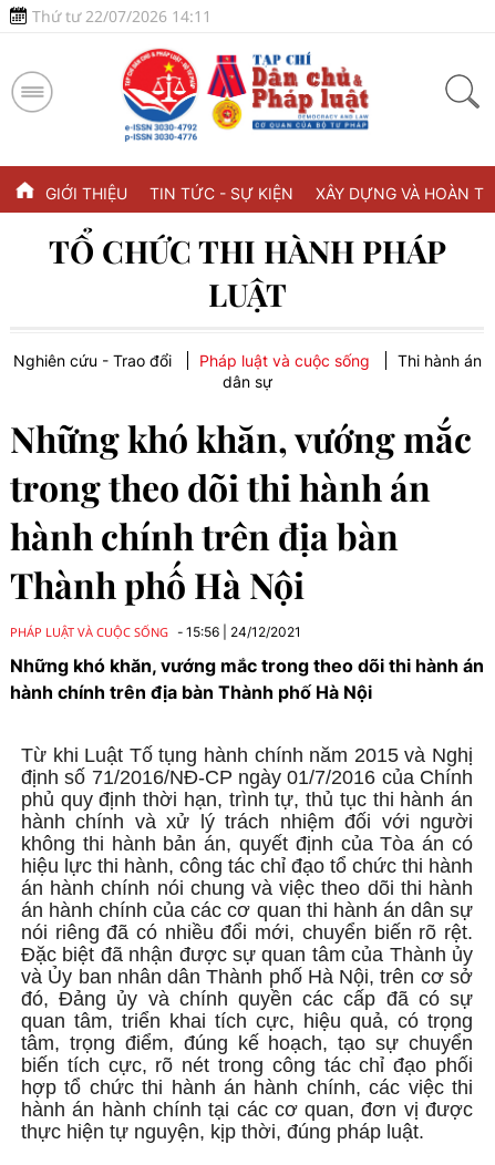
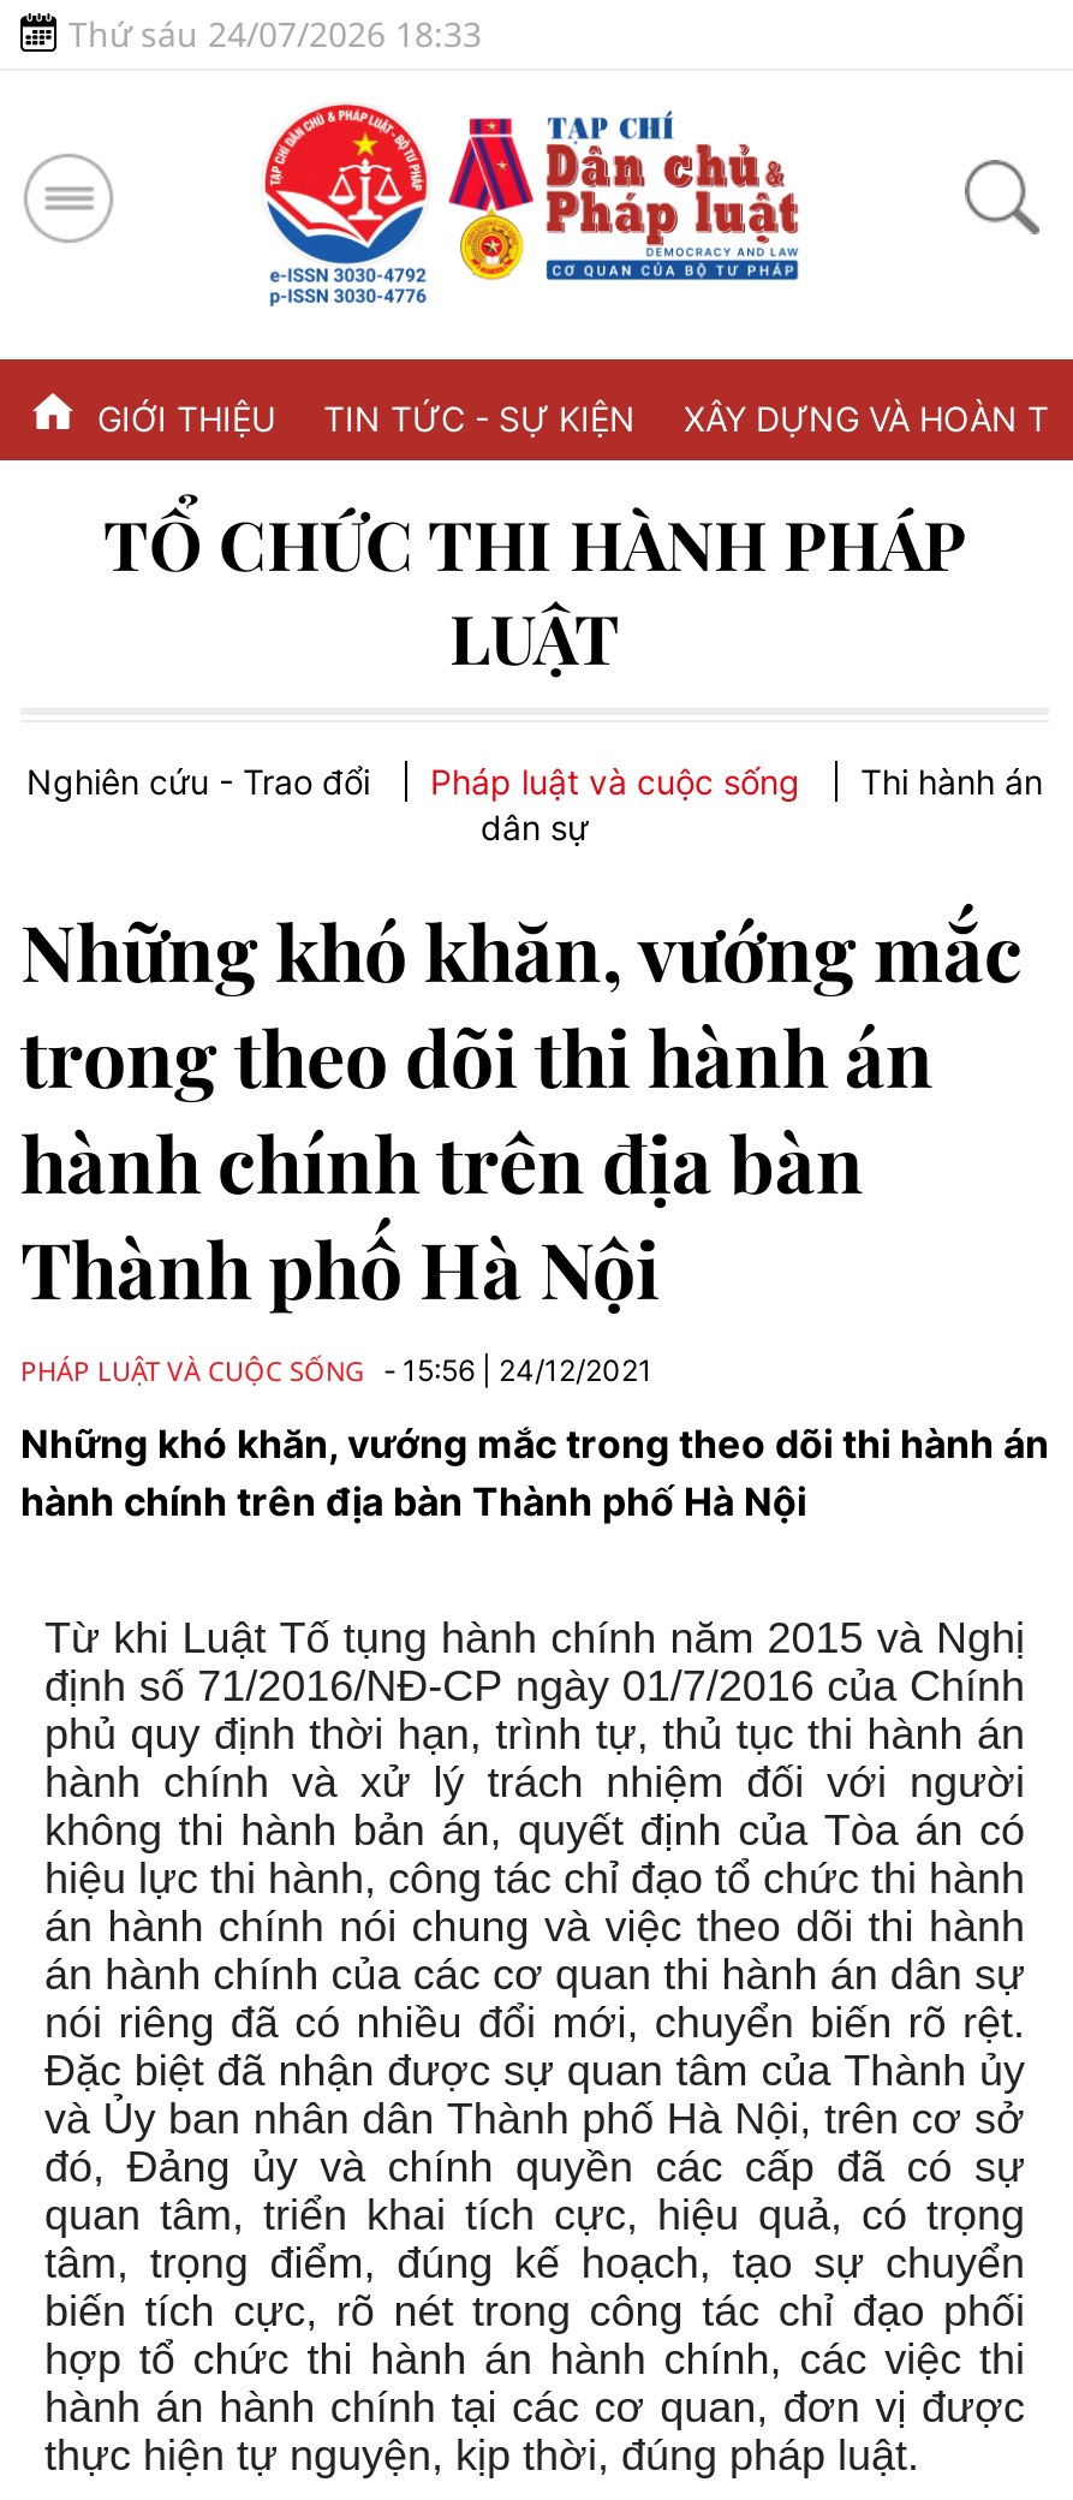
[32,6,212,27] Thứ tư 22/07/2026 14:11 -> [68,11,482,56] Thứ sáu 24/07/2026 18:33

